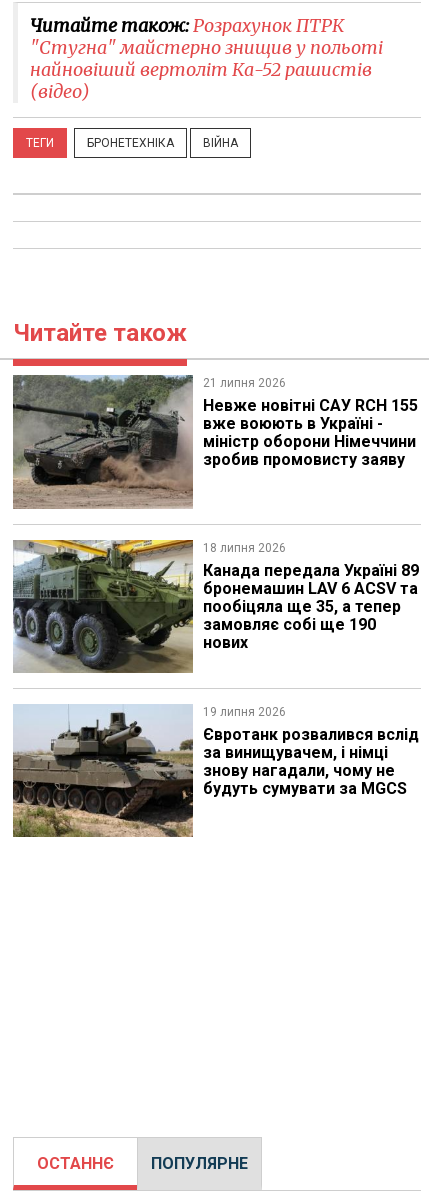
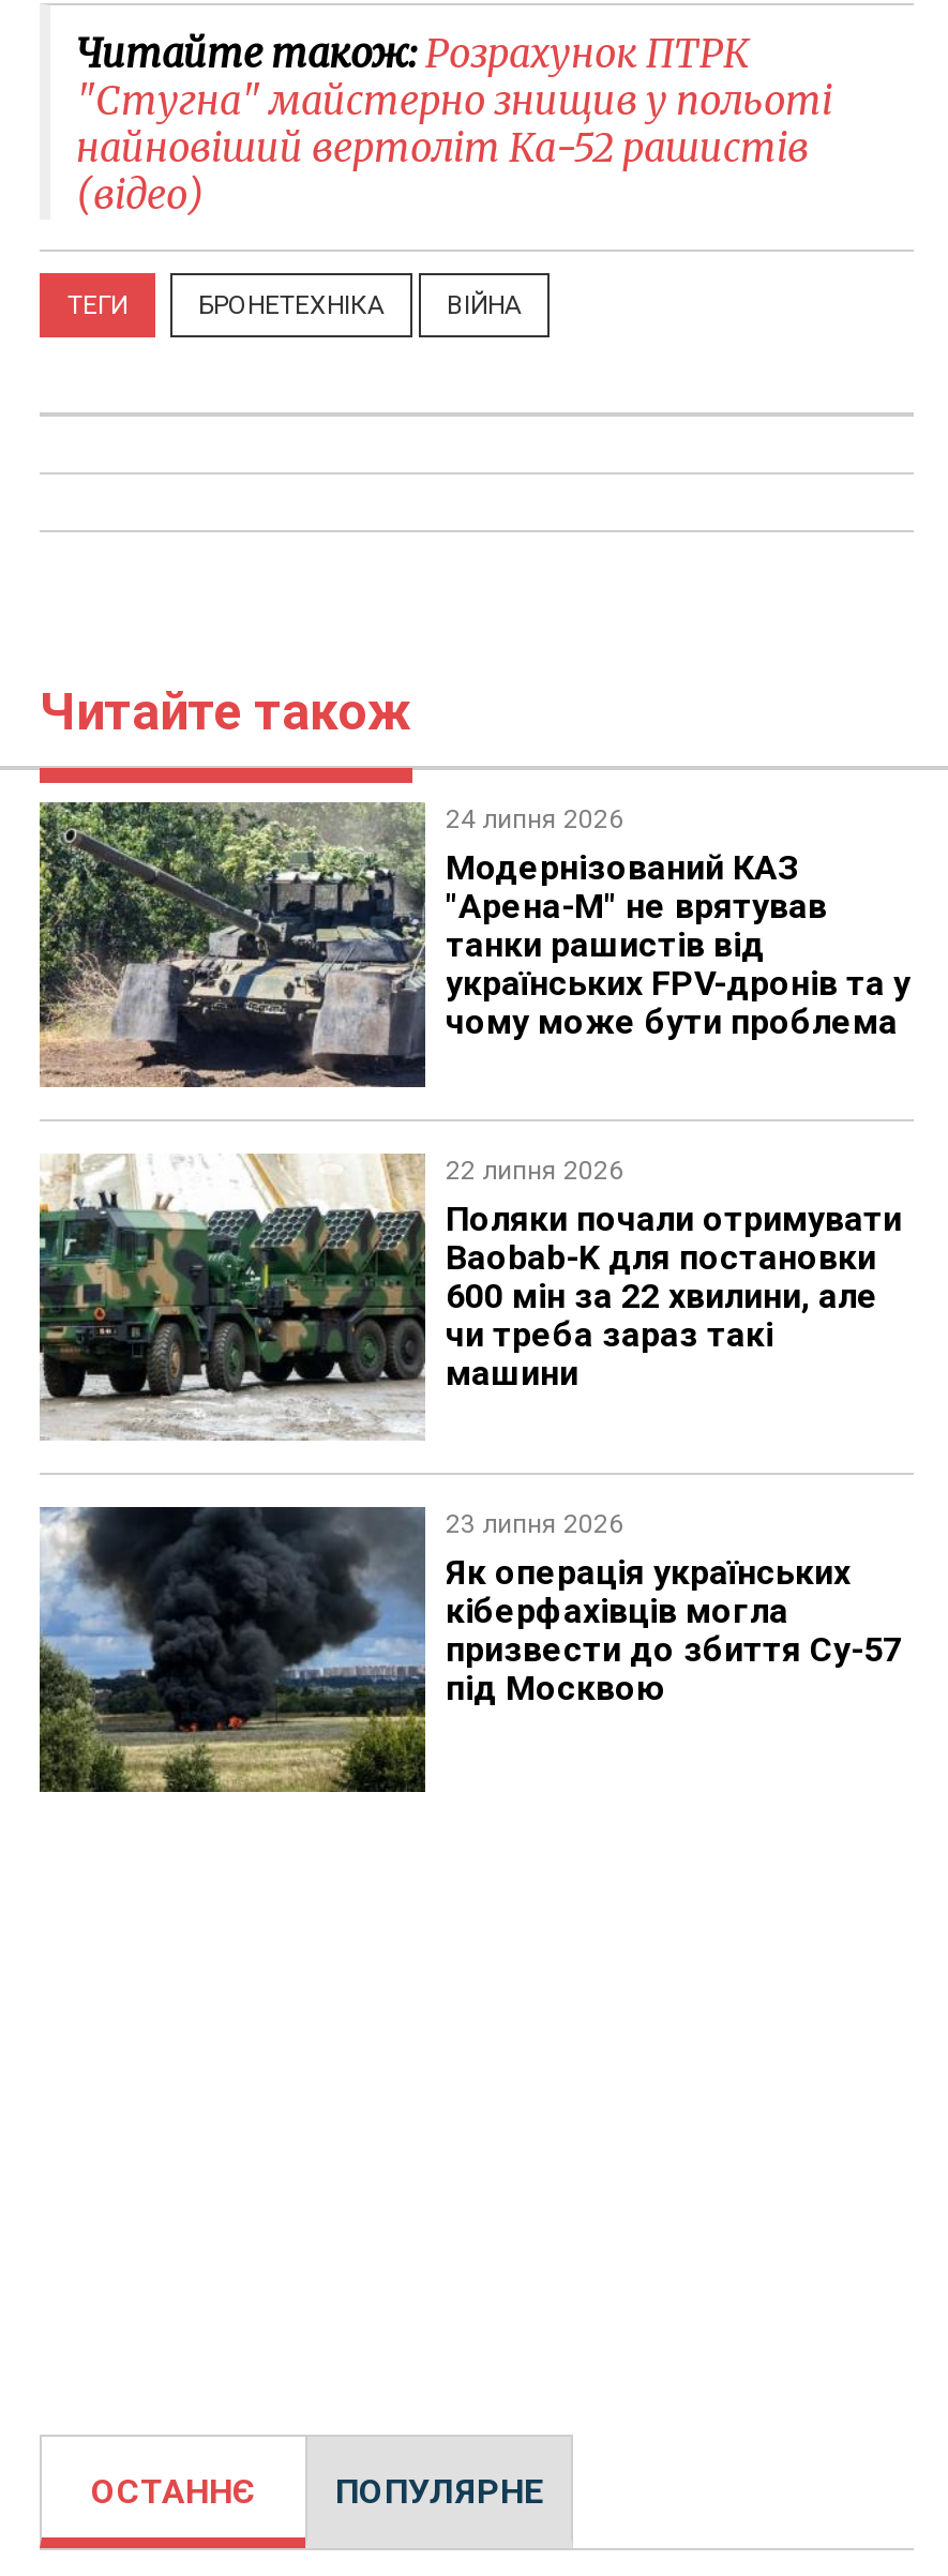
[12,375,417,509] [image] | 21 липня 2026 | Невже новітні САУ RCH 155 | вже воюють в Україні - | міністр оборони Німеччини | зробив промовисту заяву -> [37,801,911,1088] [image] | 24 липня 2026 | Модернізований КАЗ | "Арена-М" не врятував | танки рашистів від | українських FPV-дронів та у | чому може бути проблема
[13,539,418,673] [image] | 18 липня 2026 | Канада передала Україні 89 | бронемашин LAV 6 ACSV та | пообіцяла ще 35, а тепер | замовляє собі ще 190 | нових -> [37,1155,902,1440] [image] | 22 липня 2026 | Поляки почали отримувати | Baobab-K для постановки | 600 мін за 22 хвилини, але | чи треба зараз такі | машини
[12,705,418,837] [image] | 19 липня 2026 | Євротанк розвалився вслід | за винищувачем, і німці | знову нагадали, чому не | будуть сумувати за MGCS -> [37,1506,902,1793] [image] | 23 липня 2026 | Як операція українських | кіберфахівців могла | призвести до збиття Су-57 | під Москвою

